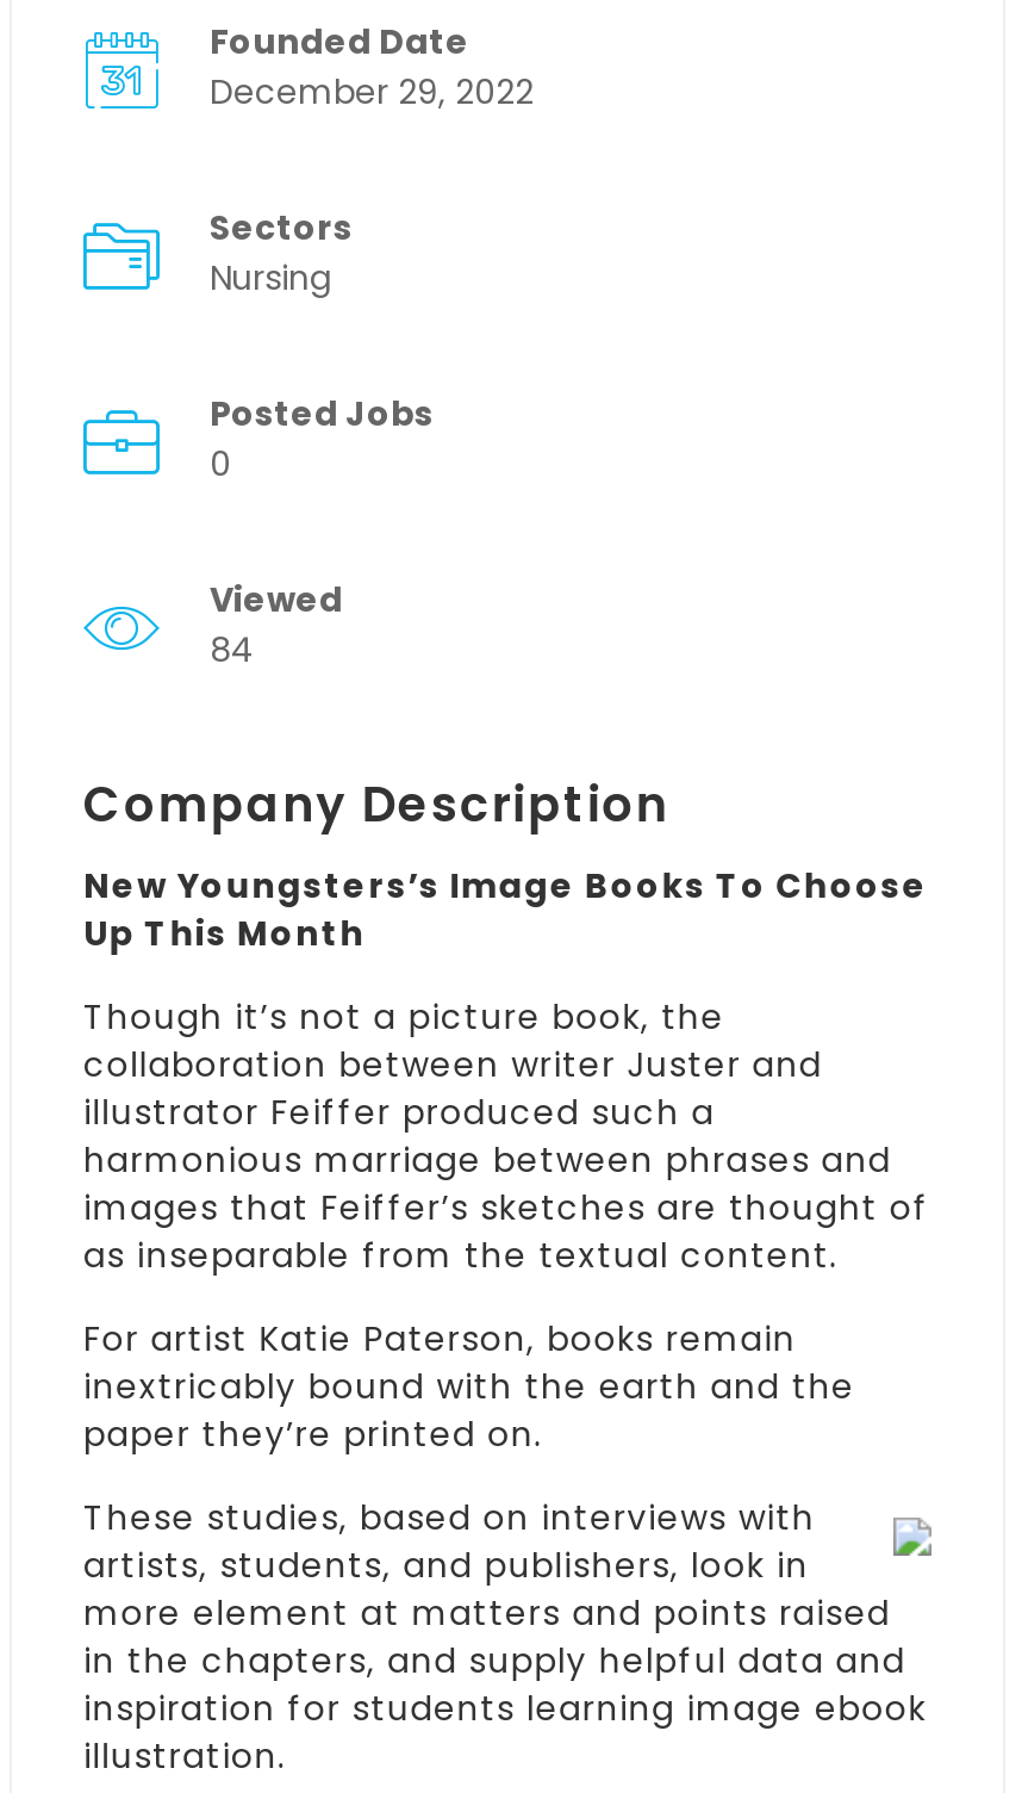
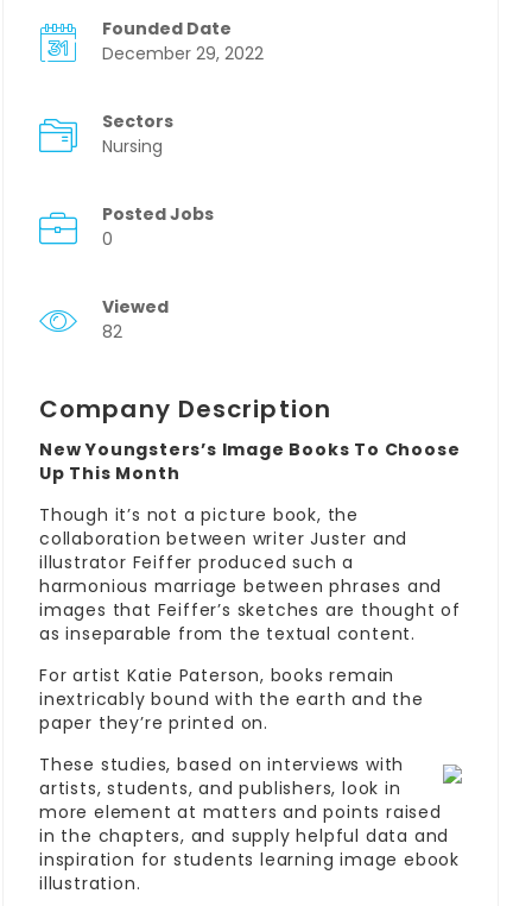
[210,625,255,673] 84 -> [102,320,122,343] 82

